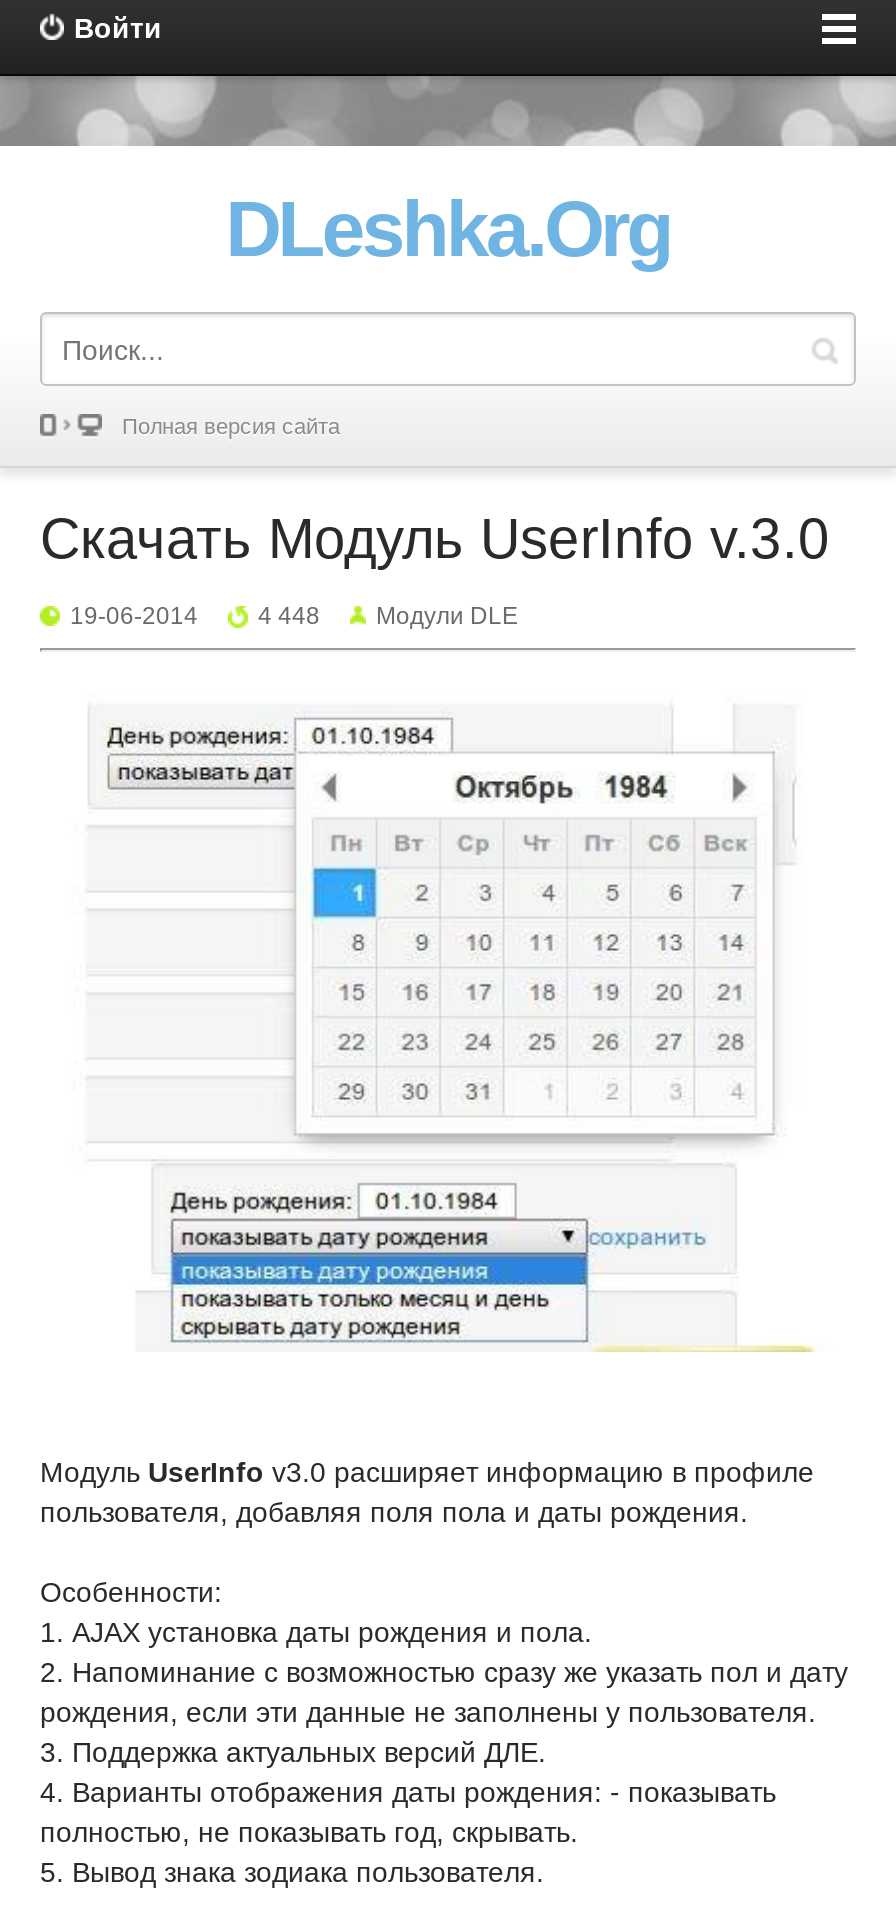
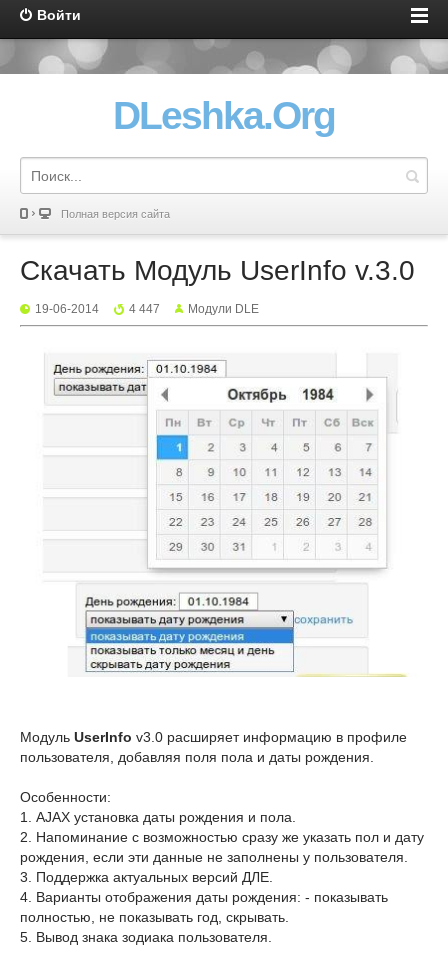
[258,602,518,630] 4 448 Mодули DLE -> [129,302,259,316] 4 447 Mодули DLE

